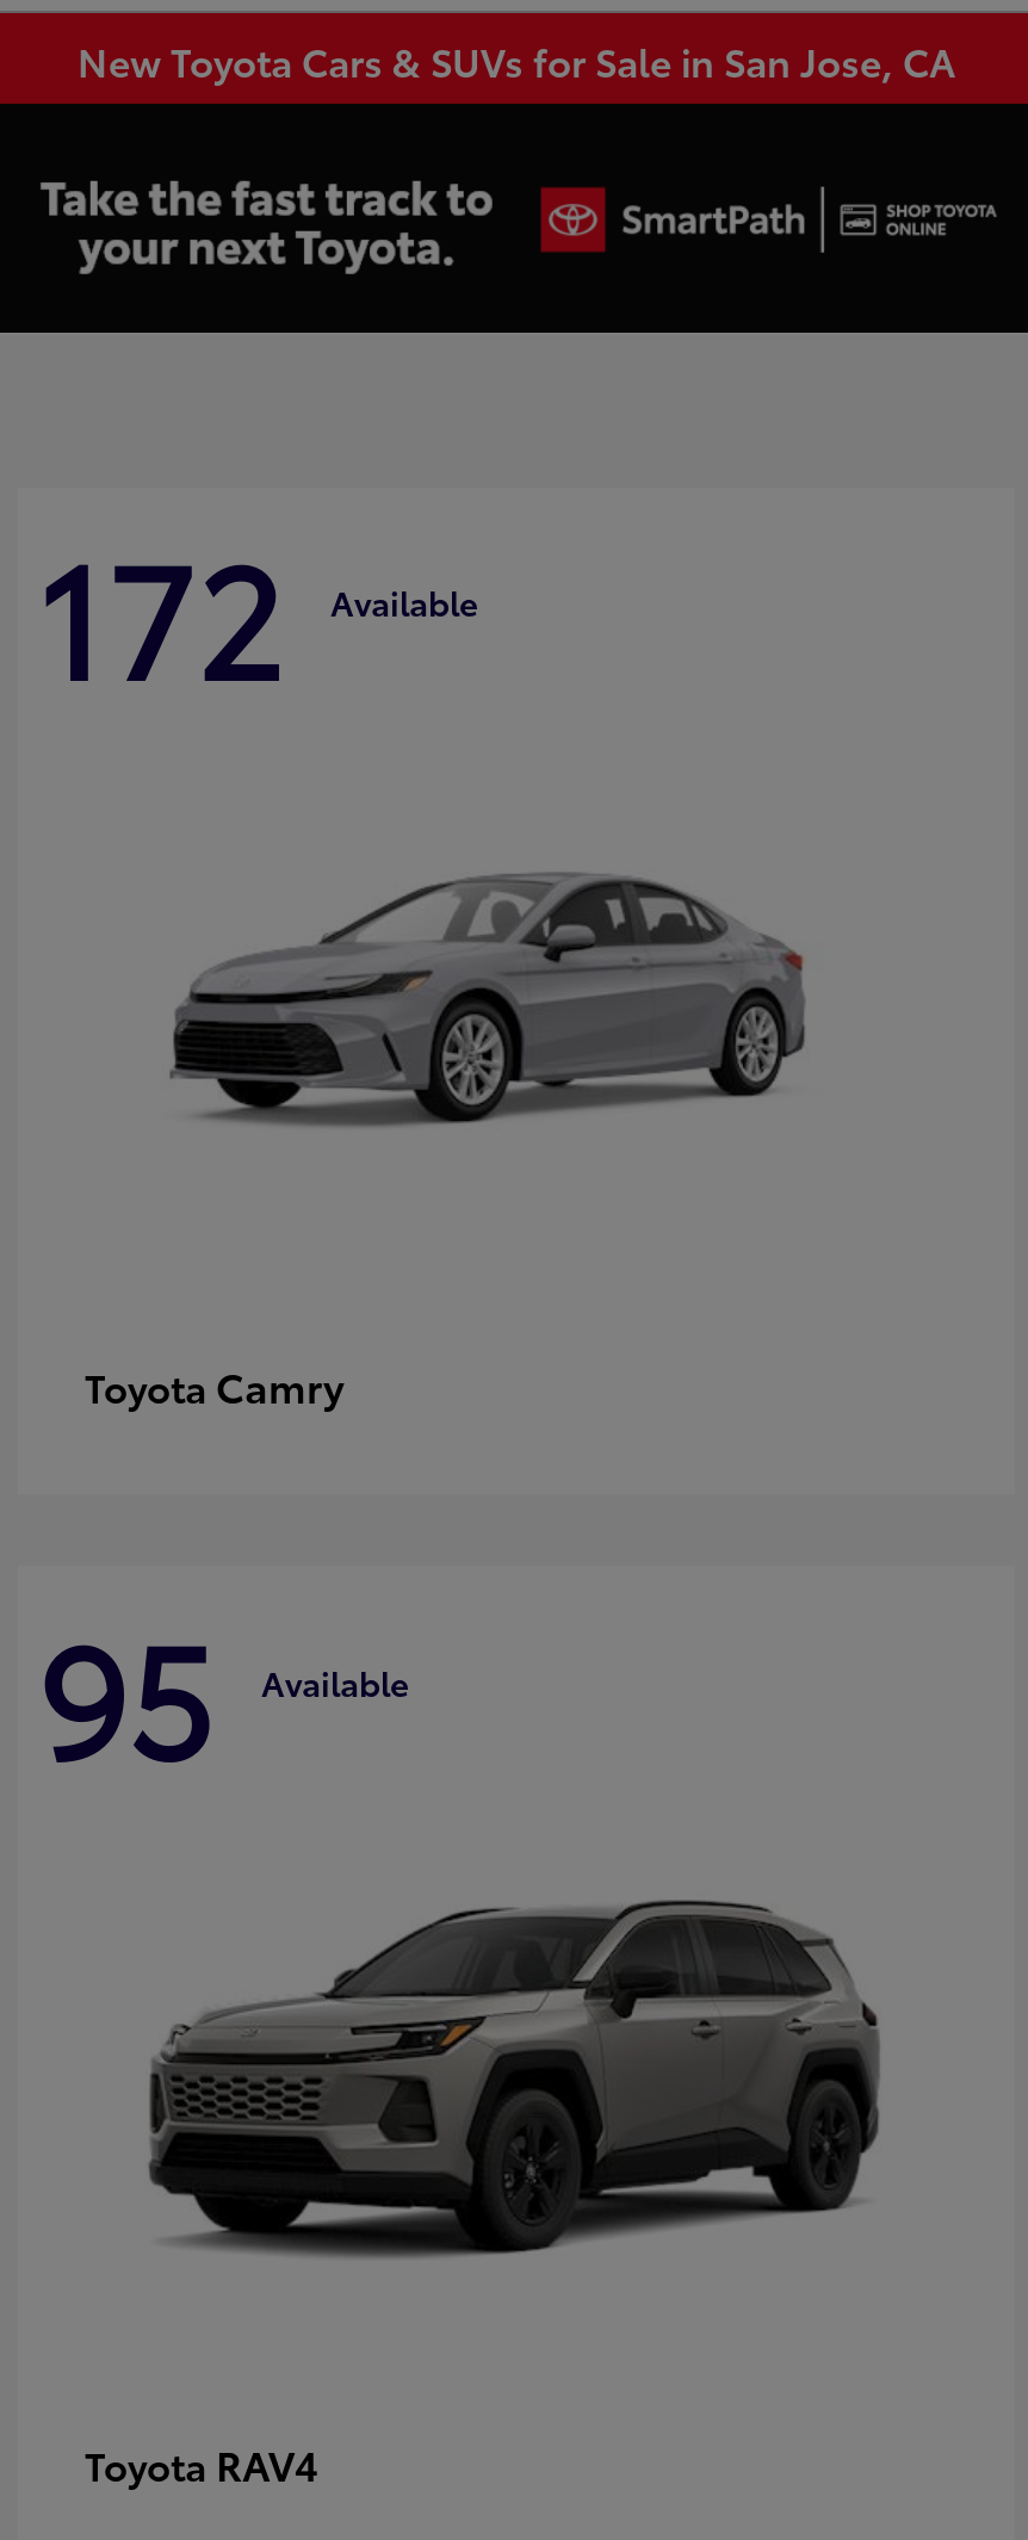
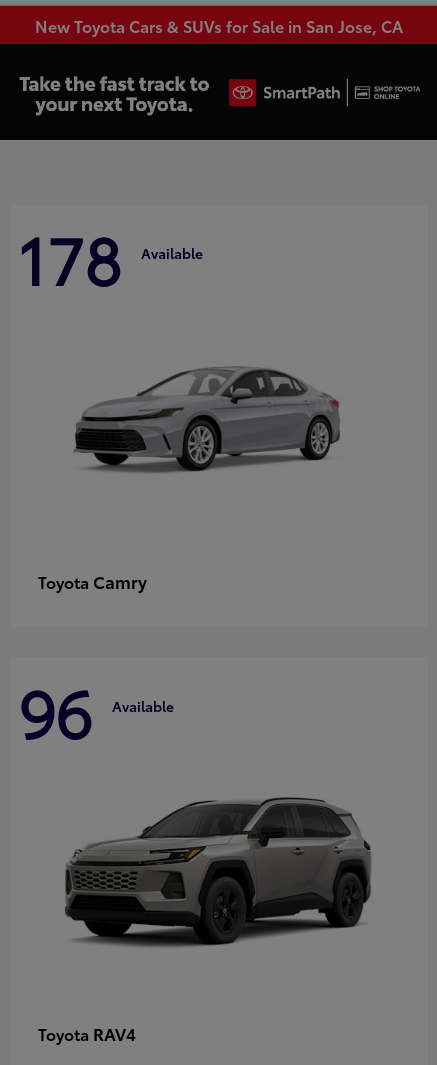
[37,503,478,722] 172 Available -> [18,211,203,303] 178 Available
[37,1581,409,1801] 95 Available -> [18,663,174,755] 96 Available

